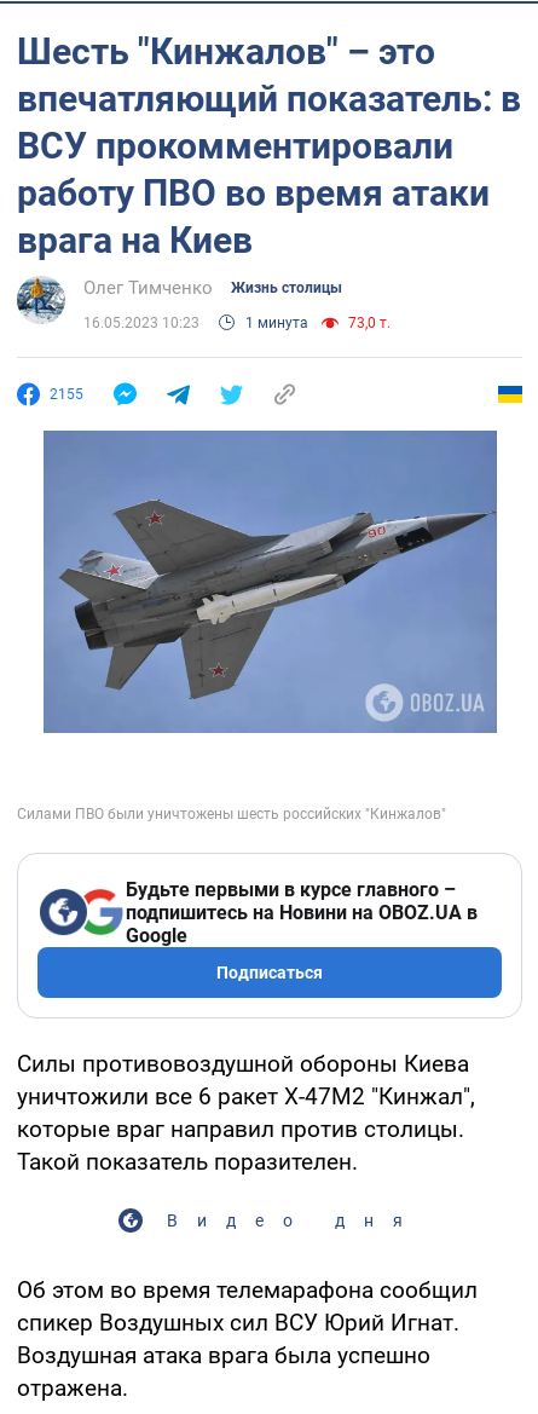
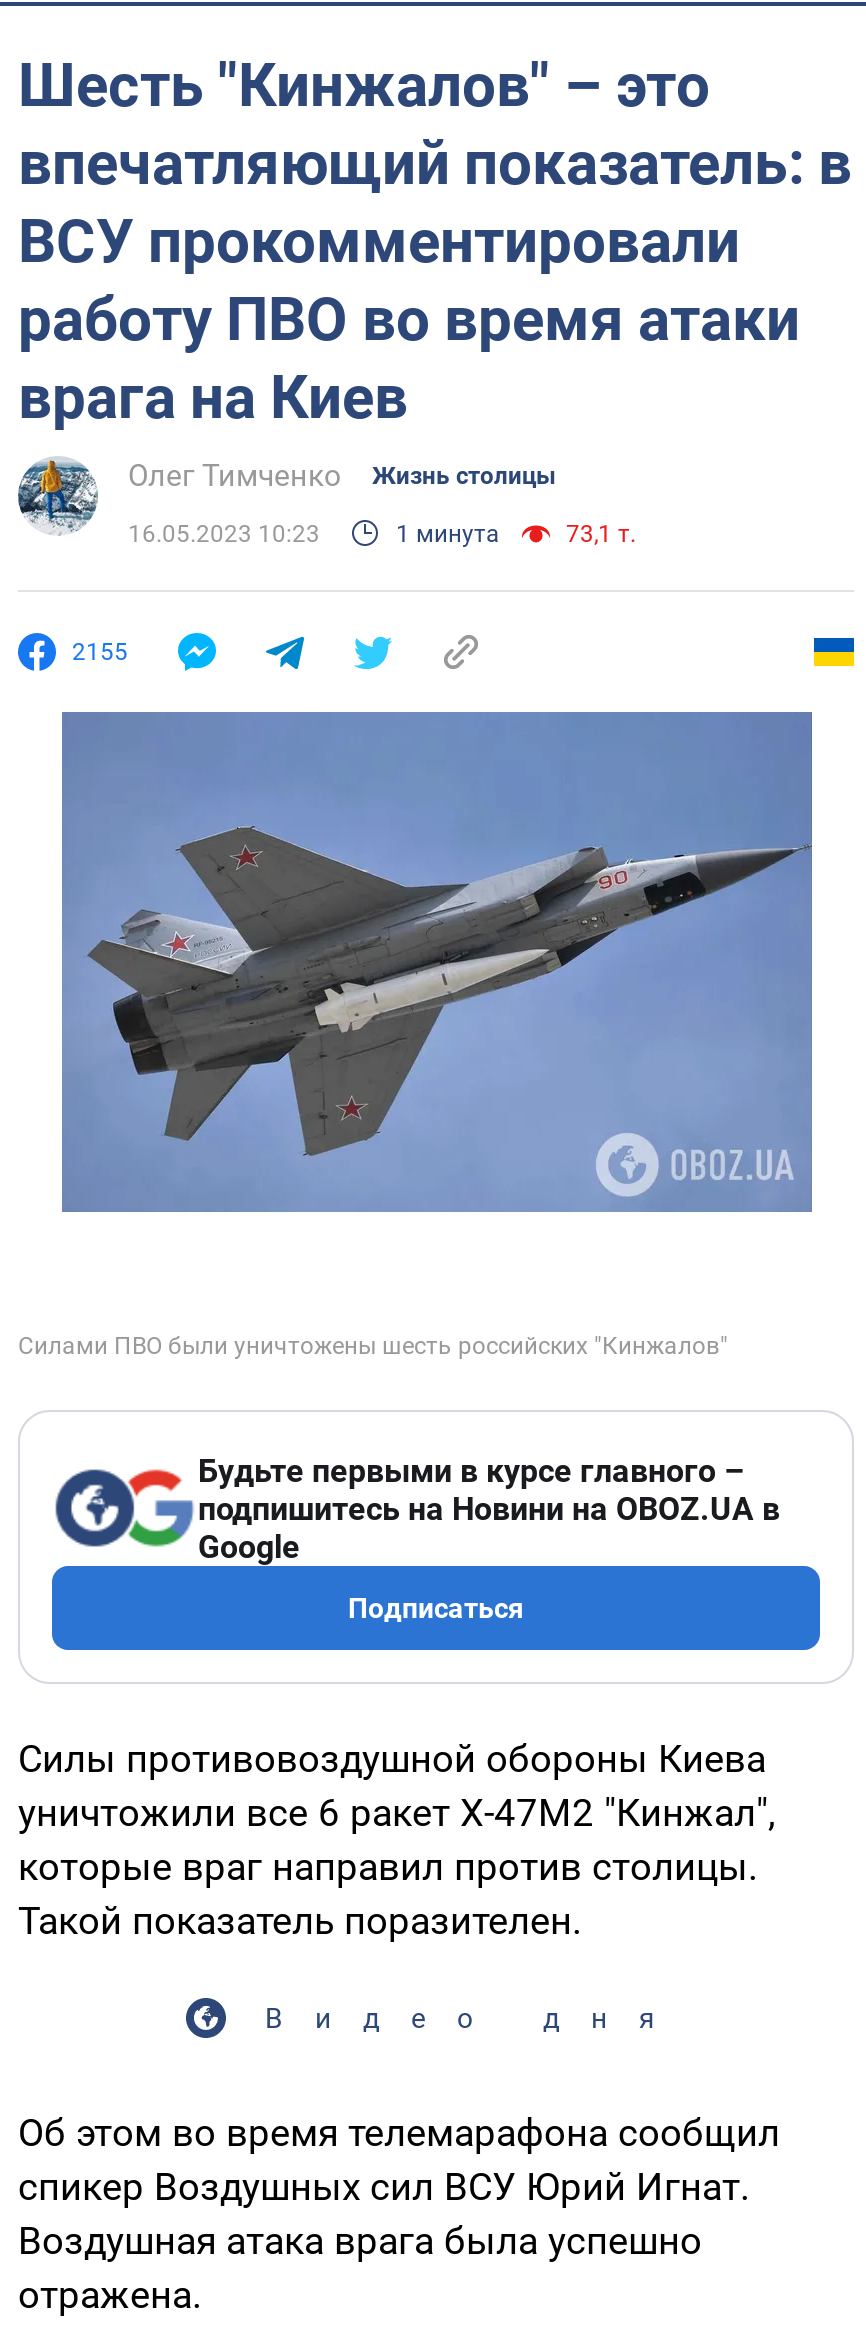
[348,314,391,331] 73,0 т. -> [566,520,636,548] 73,1 т.

